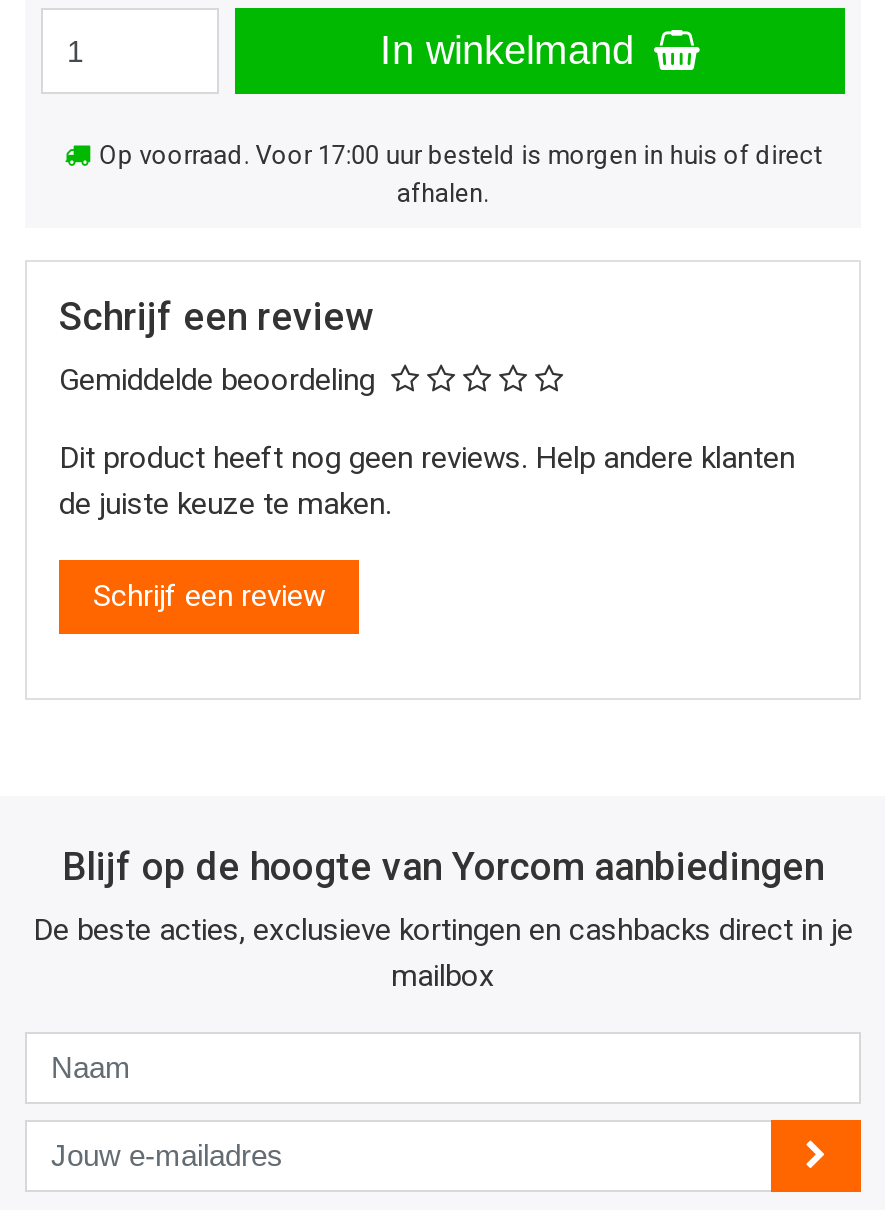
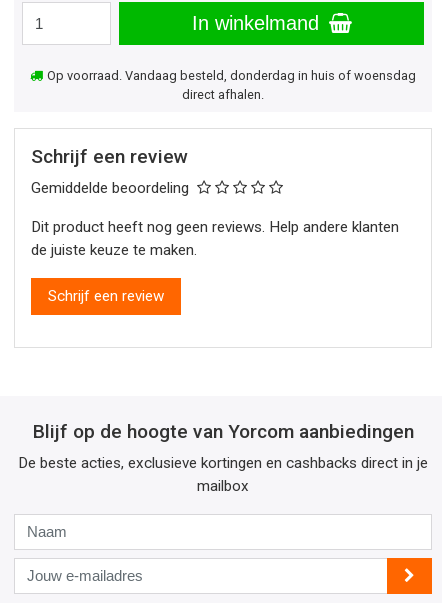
[94,140,822,208] Op voorraad. Voor 17:00 uur besteld is morgen in huis of direct | afhalen. -> [44,68,416,102] Op voorraad. Vandaag besteld, donderdag in huis of woensdag | direct afhalen.

